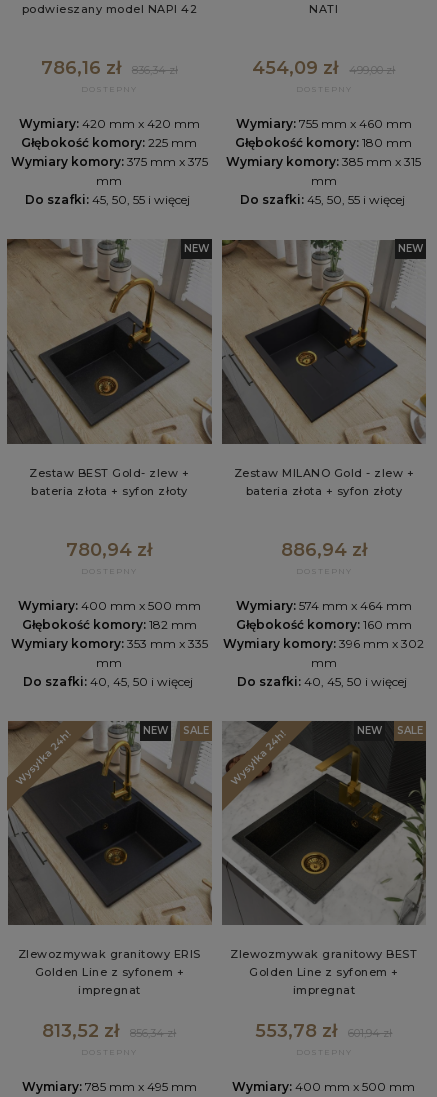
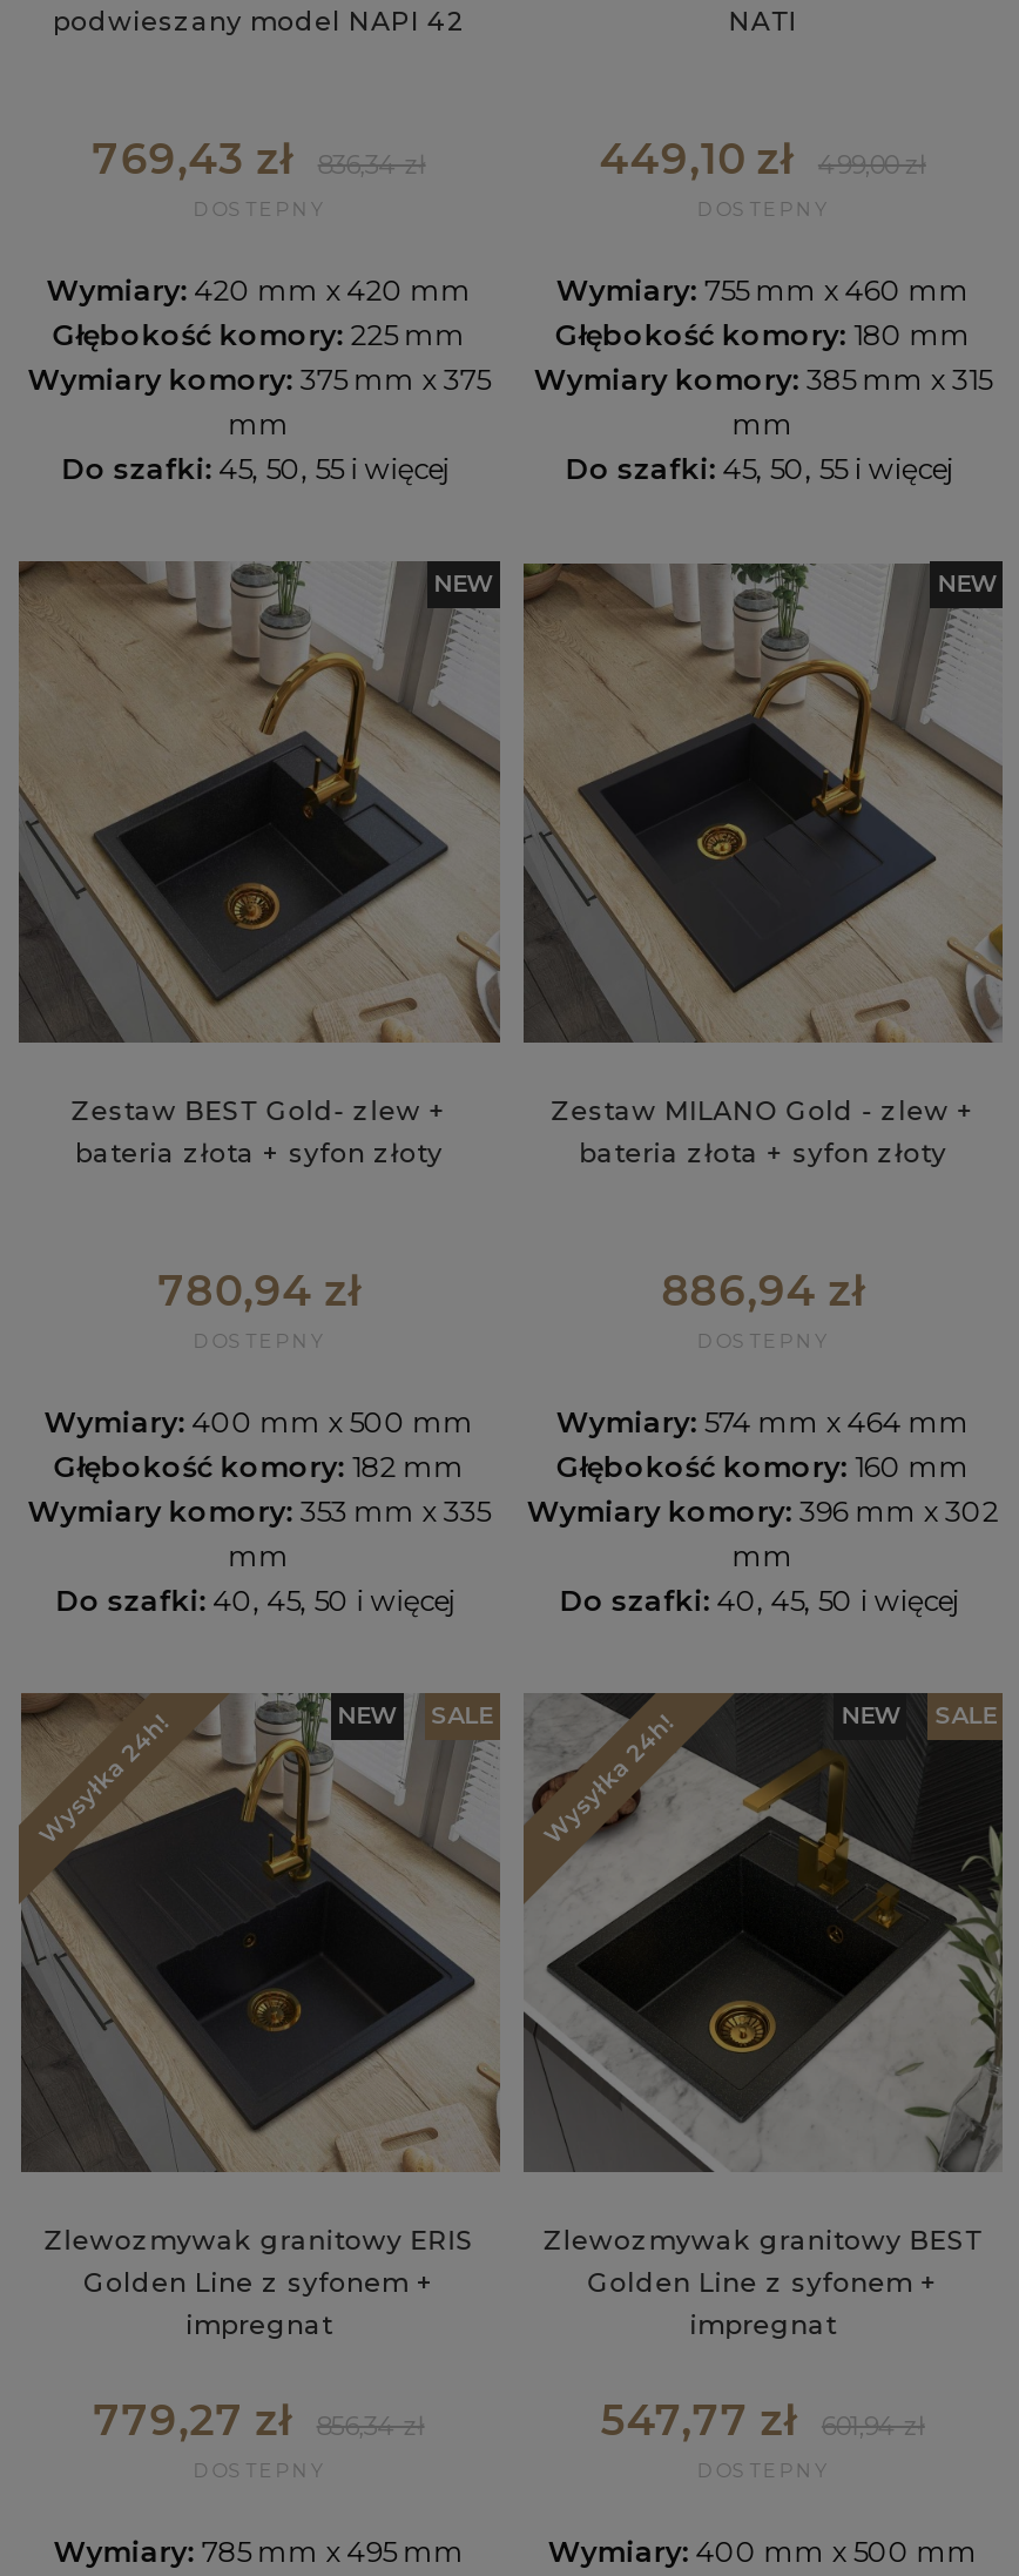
[41,57,121,79] 786,16 zł -> [92,134,292,186] 769,43 zł
[252,57,338,79] 454,09 zł -> [600,134,792,186] 449,10 zł
[42,1020,119,1042] 813,52 zł -> [93,2396,291,2448] 779,27 zł
[255,1020,337,1042] 553,78 zł -> [601,2396,796,2448] 547,77 zł

